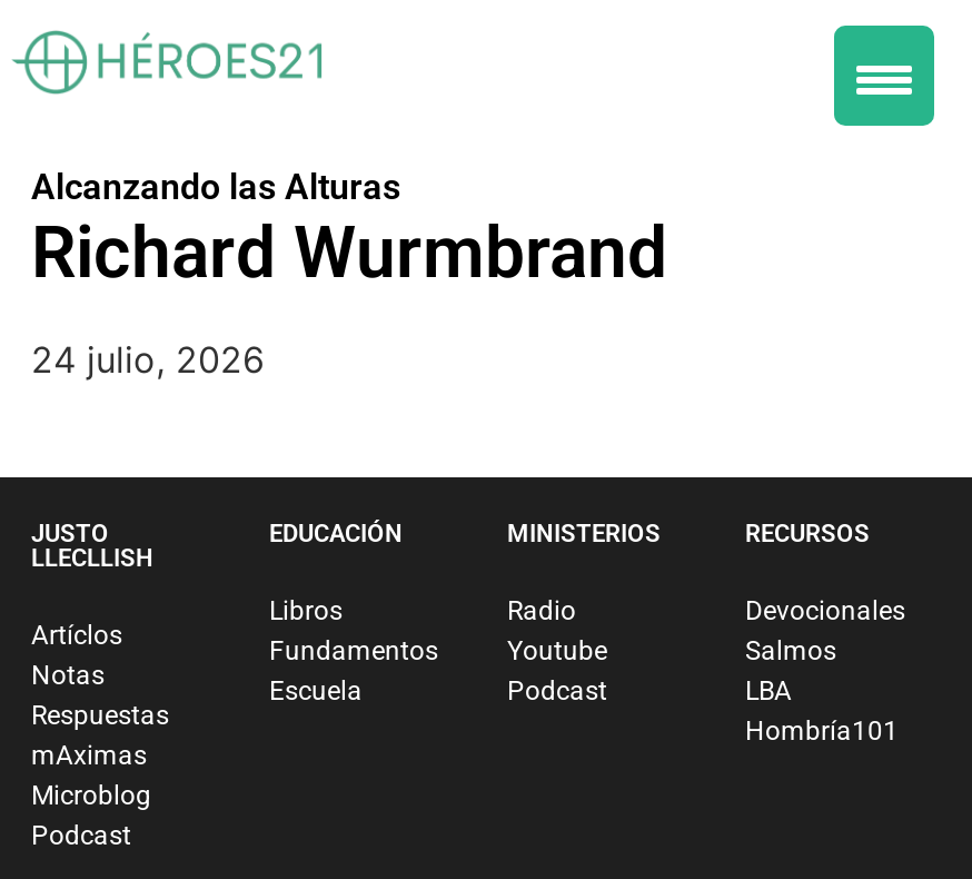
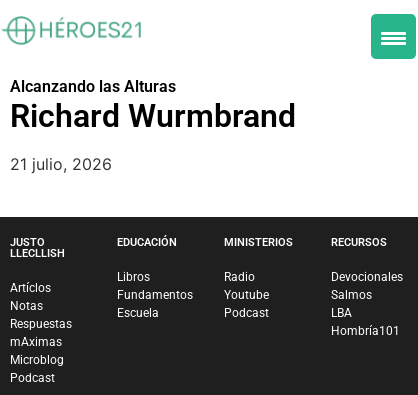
[31,336,265,381] 24 julio, 2026 -> [10,154,112,174] 21 julio, 2026

